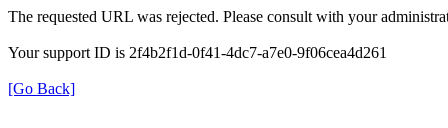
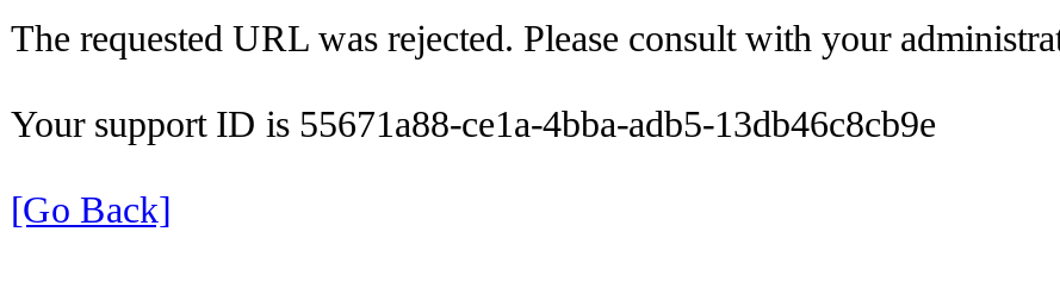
[8,44,387,61] Your support ID is 2f4b2f1d-0f41-4dc7-a7e0-9f06cea4d261 -> [11,104,936,144] Your support ID is 55671a88-ce1a-4bba-adb5-13db46c8cb9e

